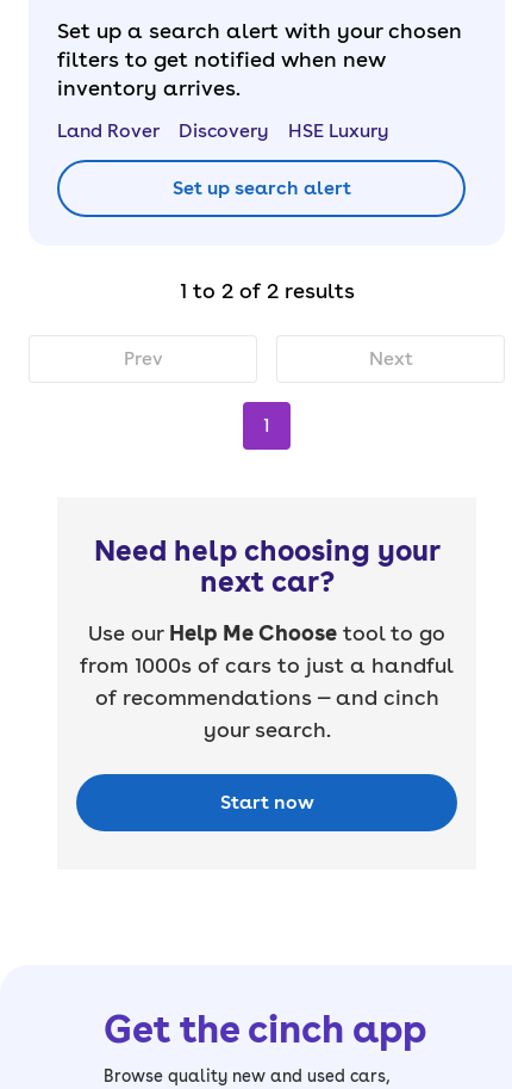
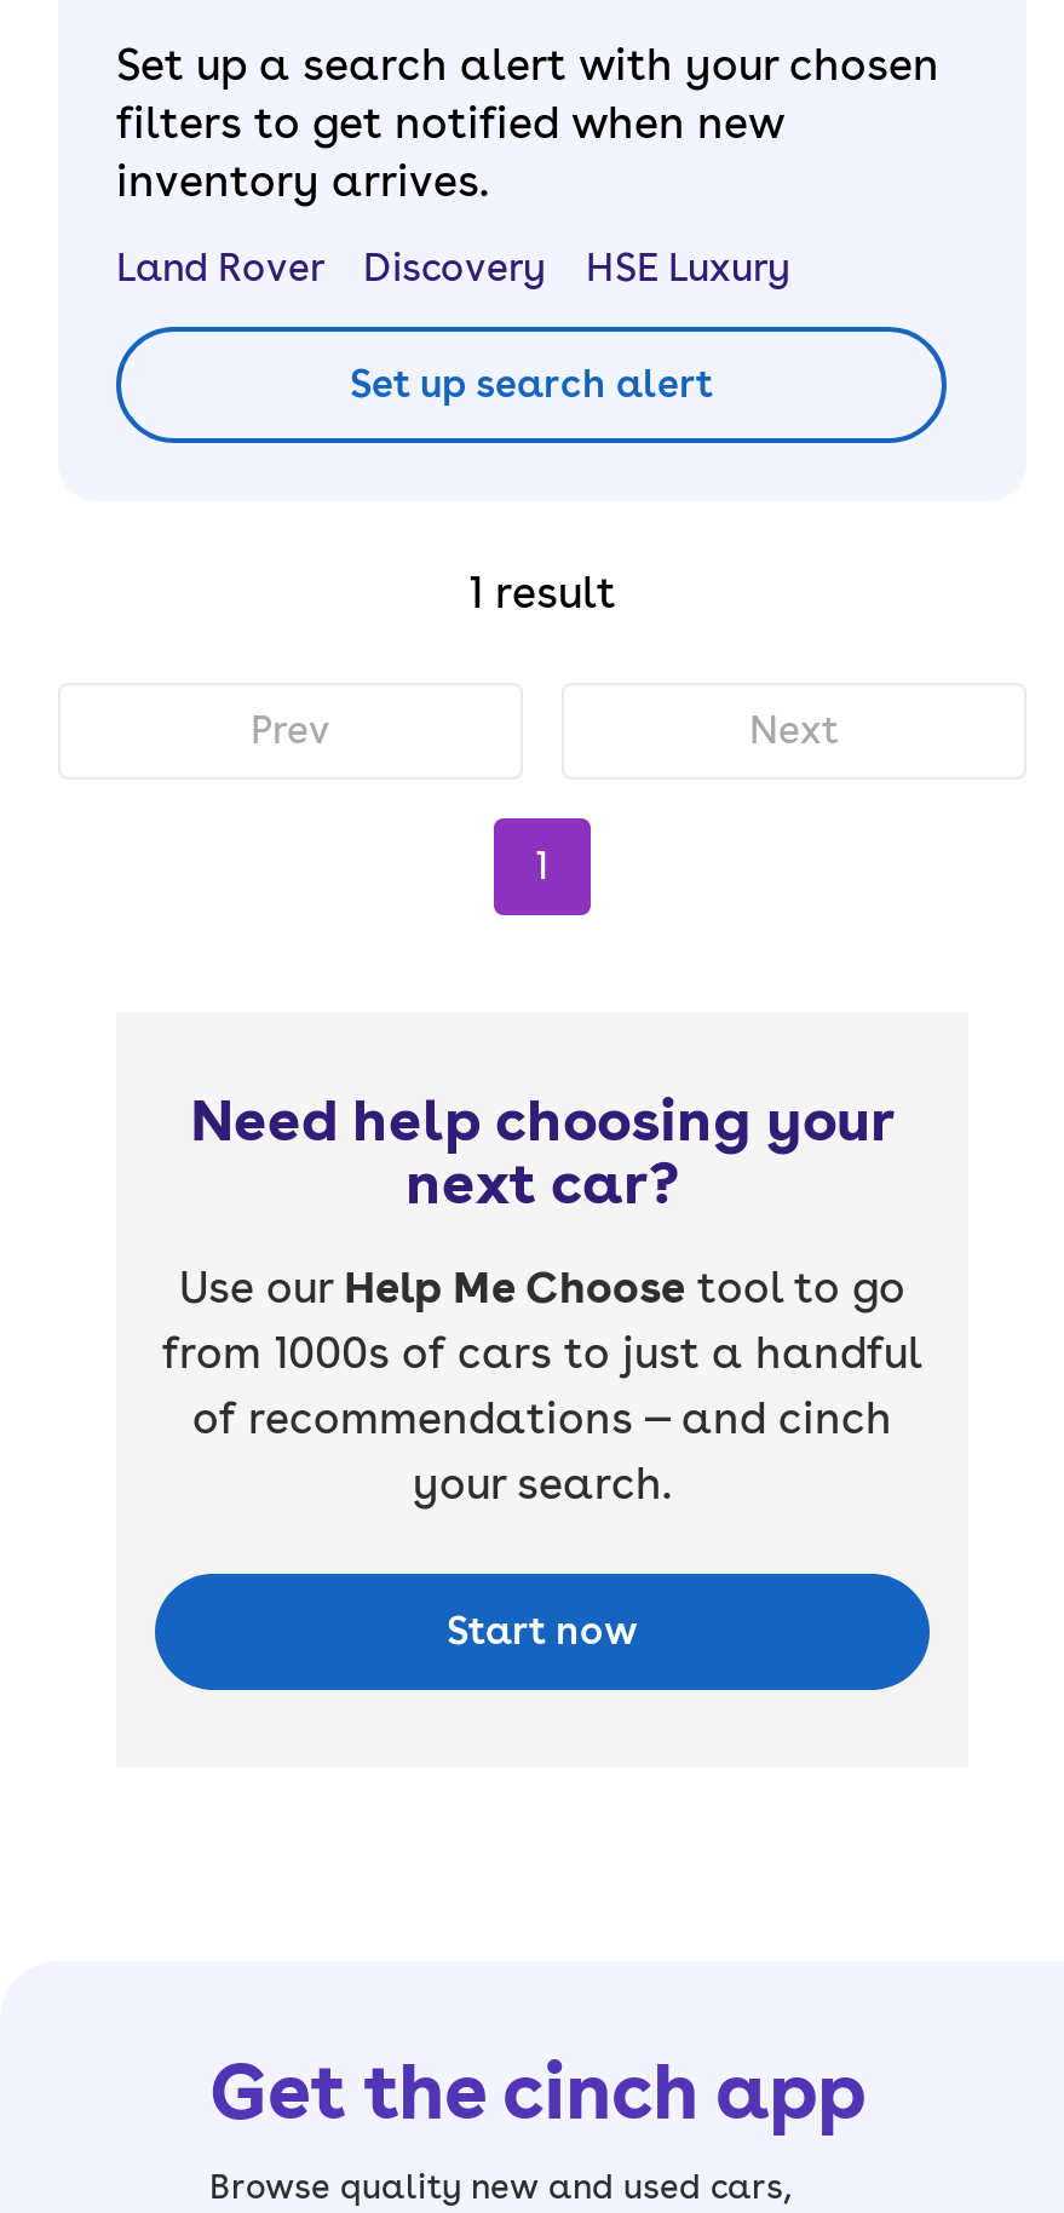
[179,278,354,303] 1 to 2 of 2 results -> [468,566,616,617] 1 result

